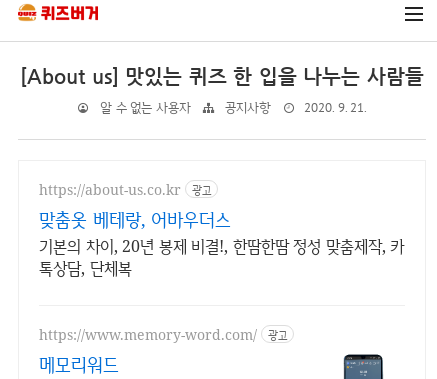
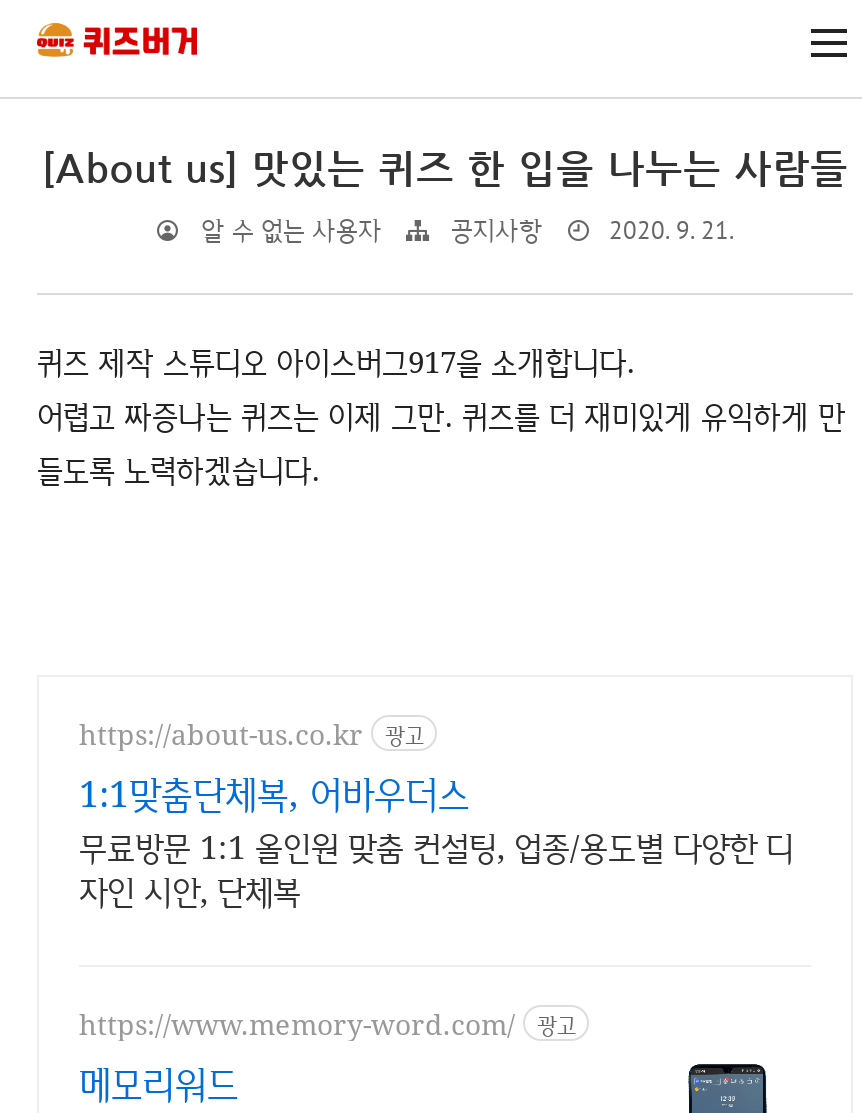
none -> [37,341,846,489] 퀴즈 제작 스튜디오 아이스버그917을 소개합니다. | 어렵고 짜증나는 퀴즈는 이제 그만. 퀴즈를 더 재미있게 유익하게 만 | 들도록 노력하겠습니다.
[39,207,404,279] 맞춤옷 베테랑, 어바우더스 | 기본의 차이, 20년 봉제 비결!, 한땀한땀 정성 맞춤제작, 카 | 톡상담, 단체복 -> [79,769,794,913] 1:1맞춤단체복, 어바우더스 | 무료방문 1:1 올인원 맞춤 컨설팅, 업종/용도별 다양한 디 | 자인 시안, 단체복

